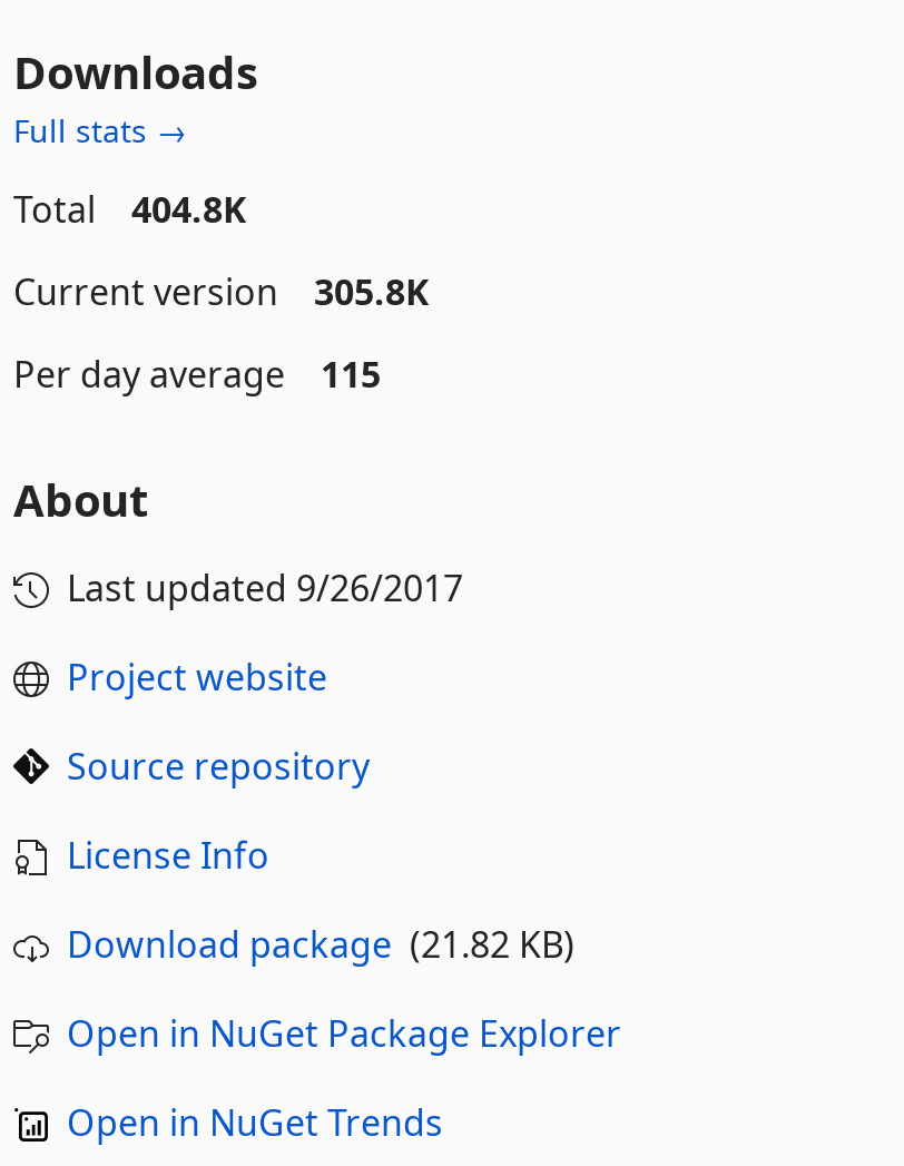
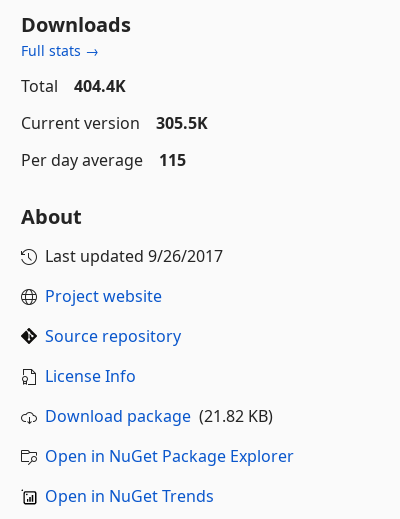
[13,185,247,234] Total 404.8K -> [21,75,126,97] Total 404.4K
[13,267,430,316] Current version 305.8K -> [21,112,208,134] Current version 305.5K

